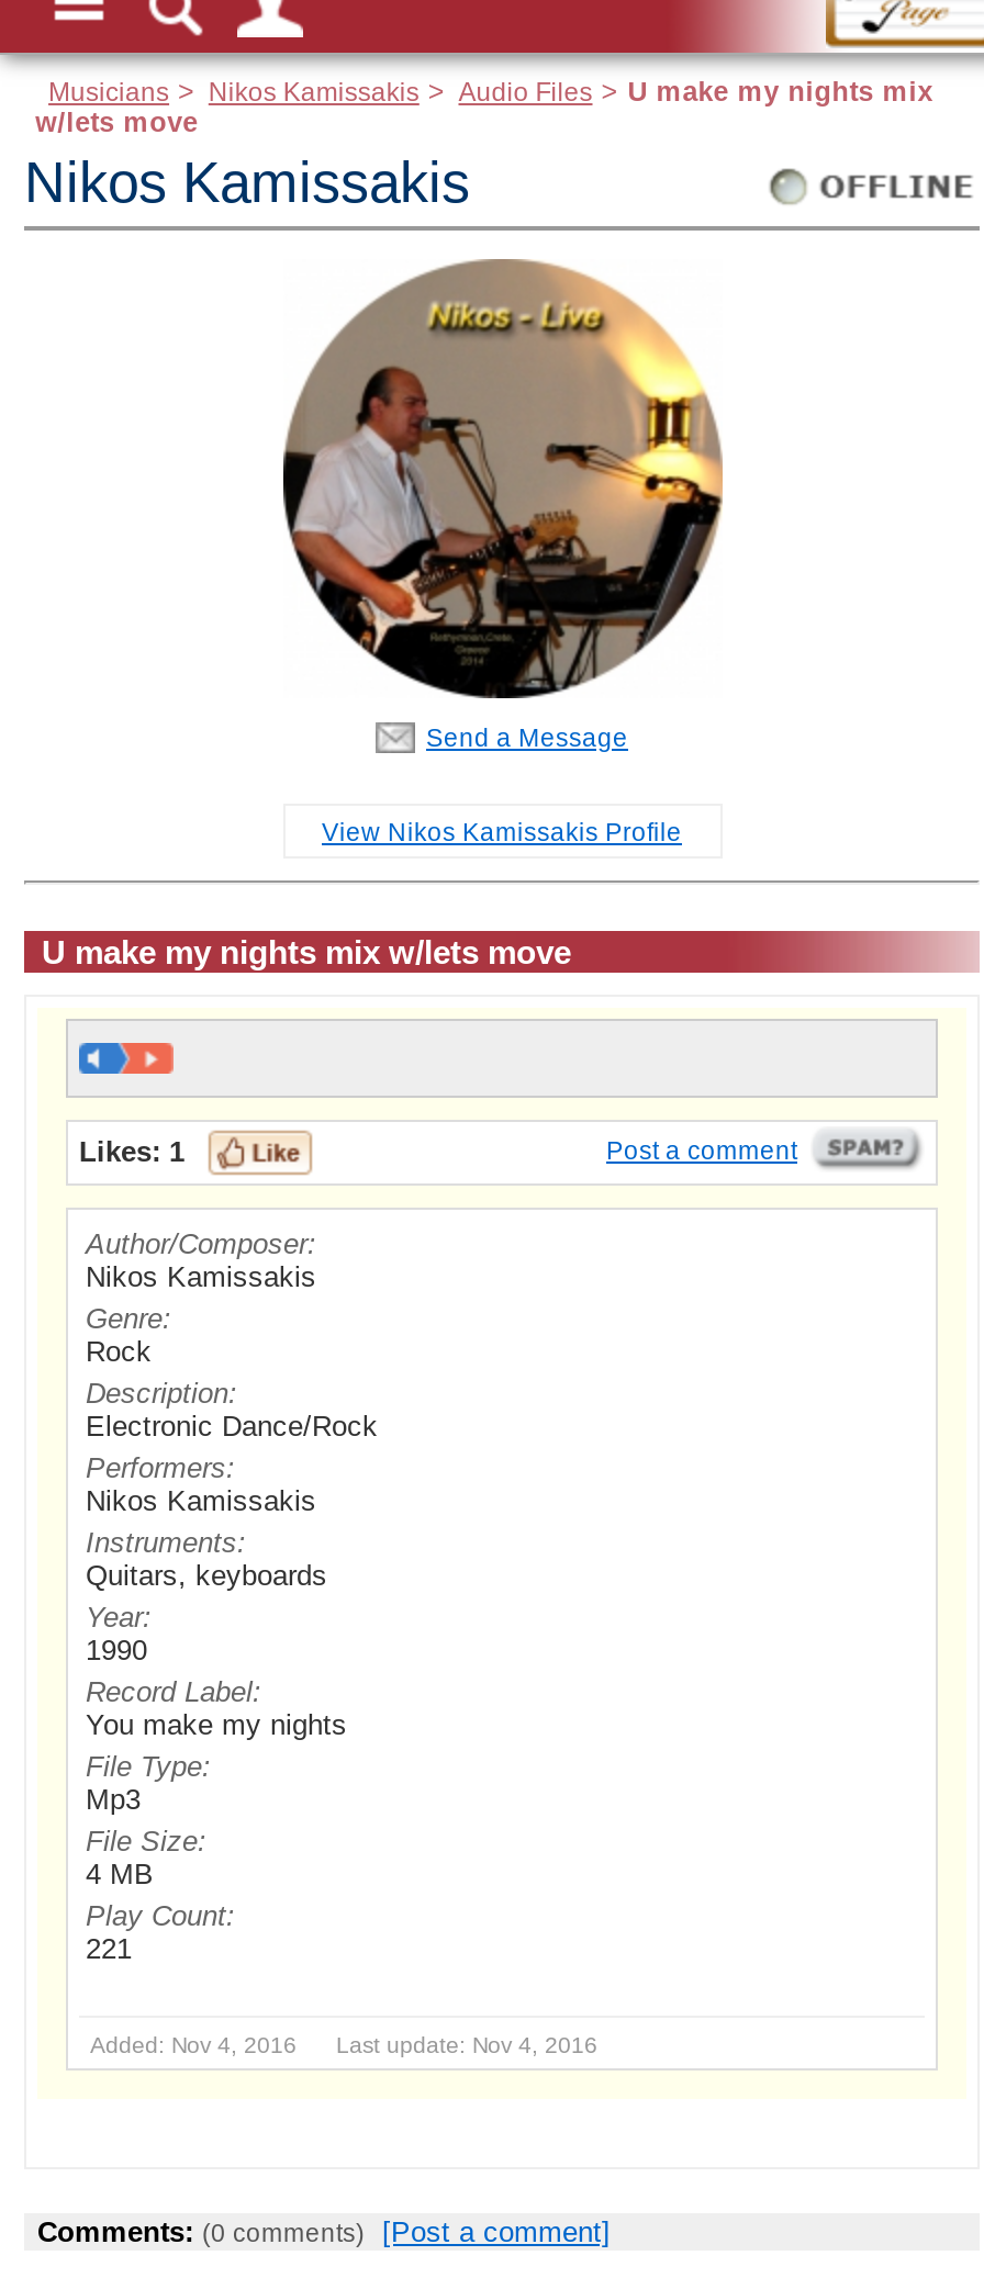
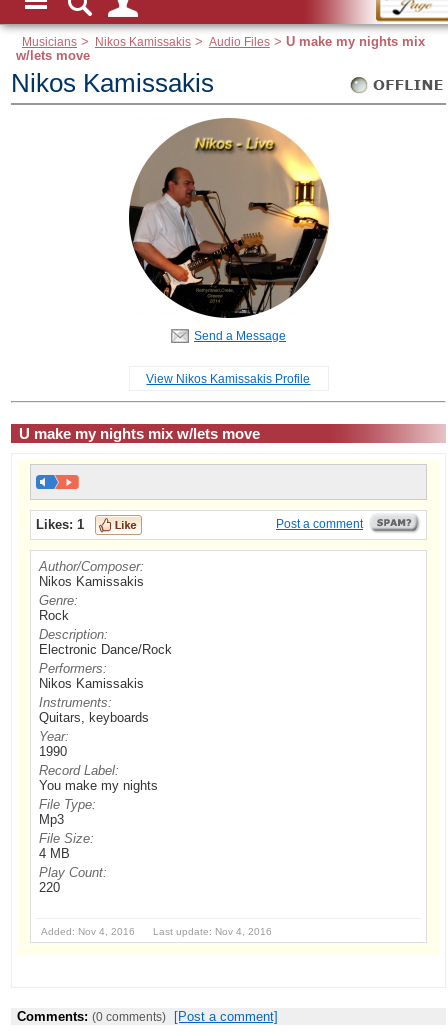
[86,1932,132,1965] 221 -> [39,880,60,895] 220

